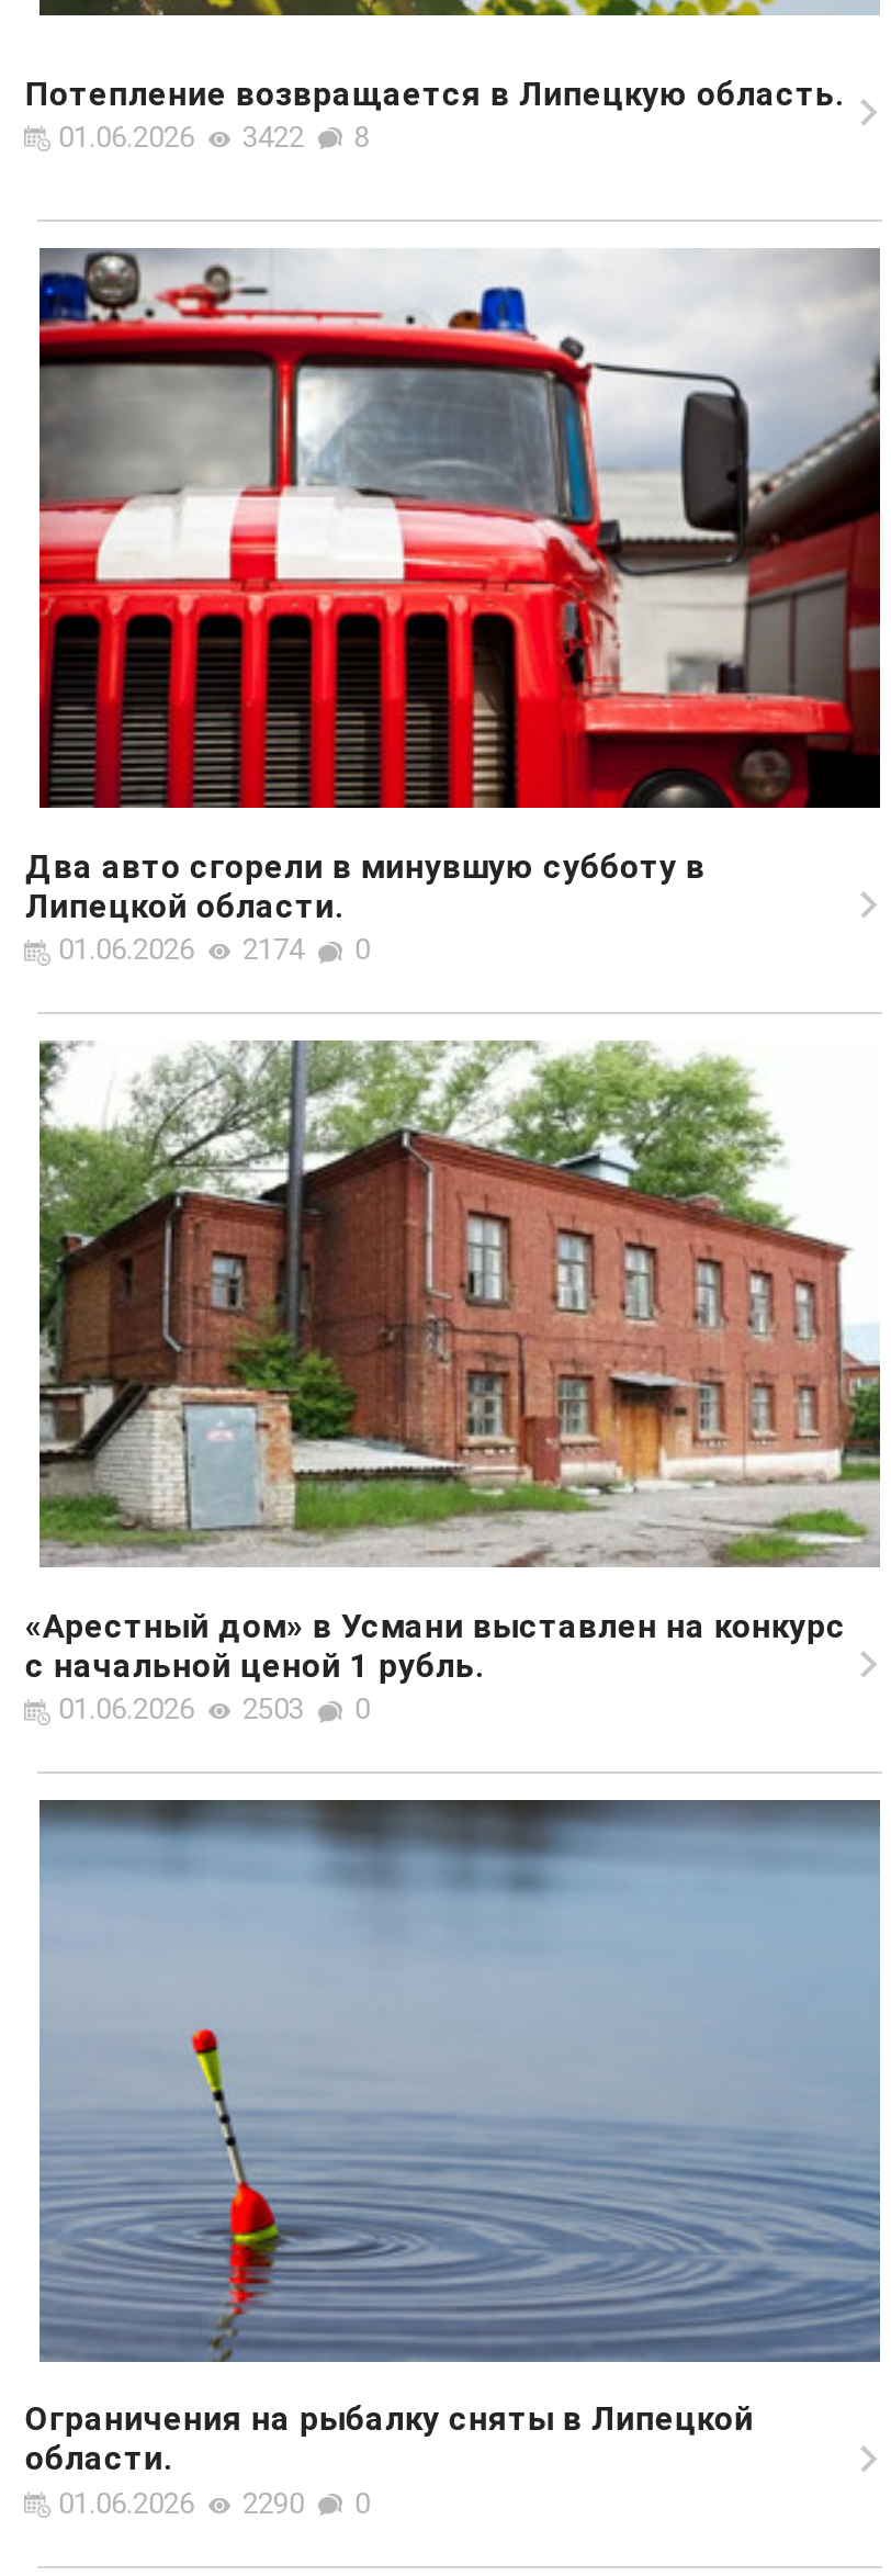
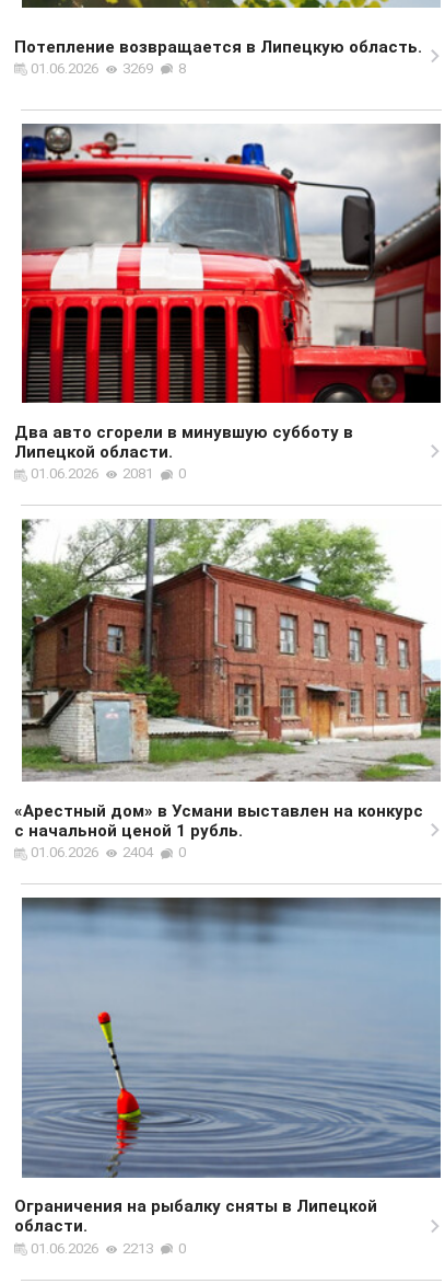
[58,121,370,153] 01.06.2026 3422 8 -> [31,60,186,77] 01.06.2026 3269 8
[58,933,370,966] 01.06.2026 2174 0 -> [31,465,186,482] 01.06.2026 2081 0
[58,1693,370,1726] 01.06.2026 2503 0 -> [31,844,186,861] 01.06.2026 2404 0
[58,2486,370,2519] 01.06.2026 2290 0 -> [31,1240,186,1256] 01.06.2026 2213 0

